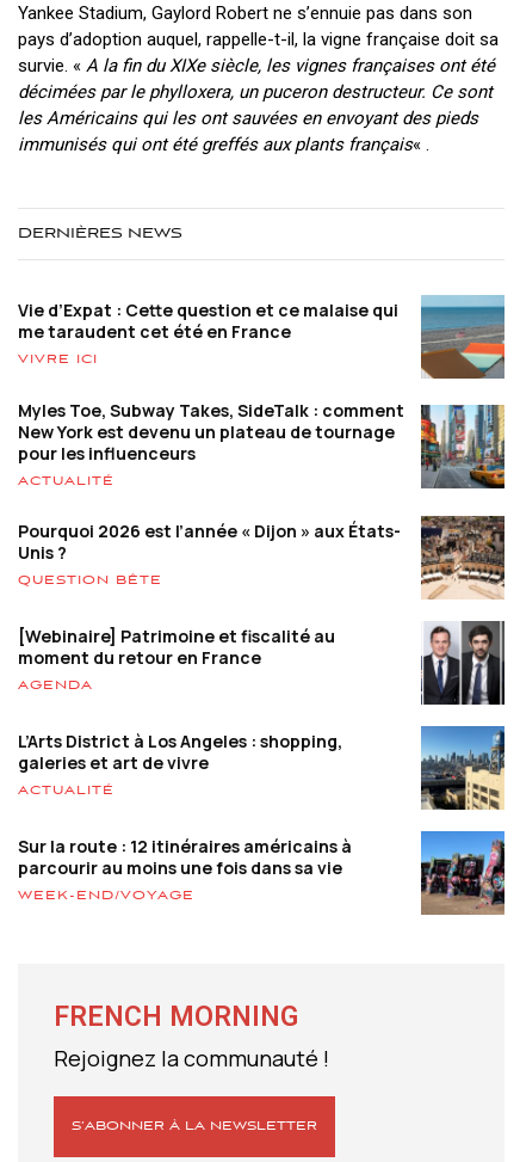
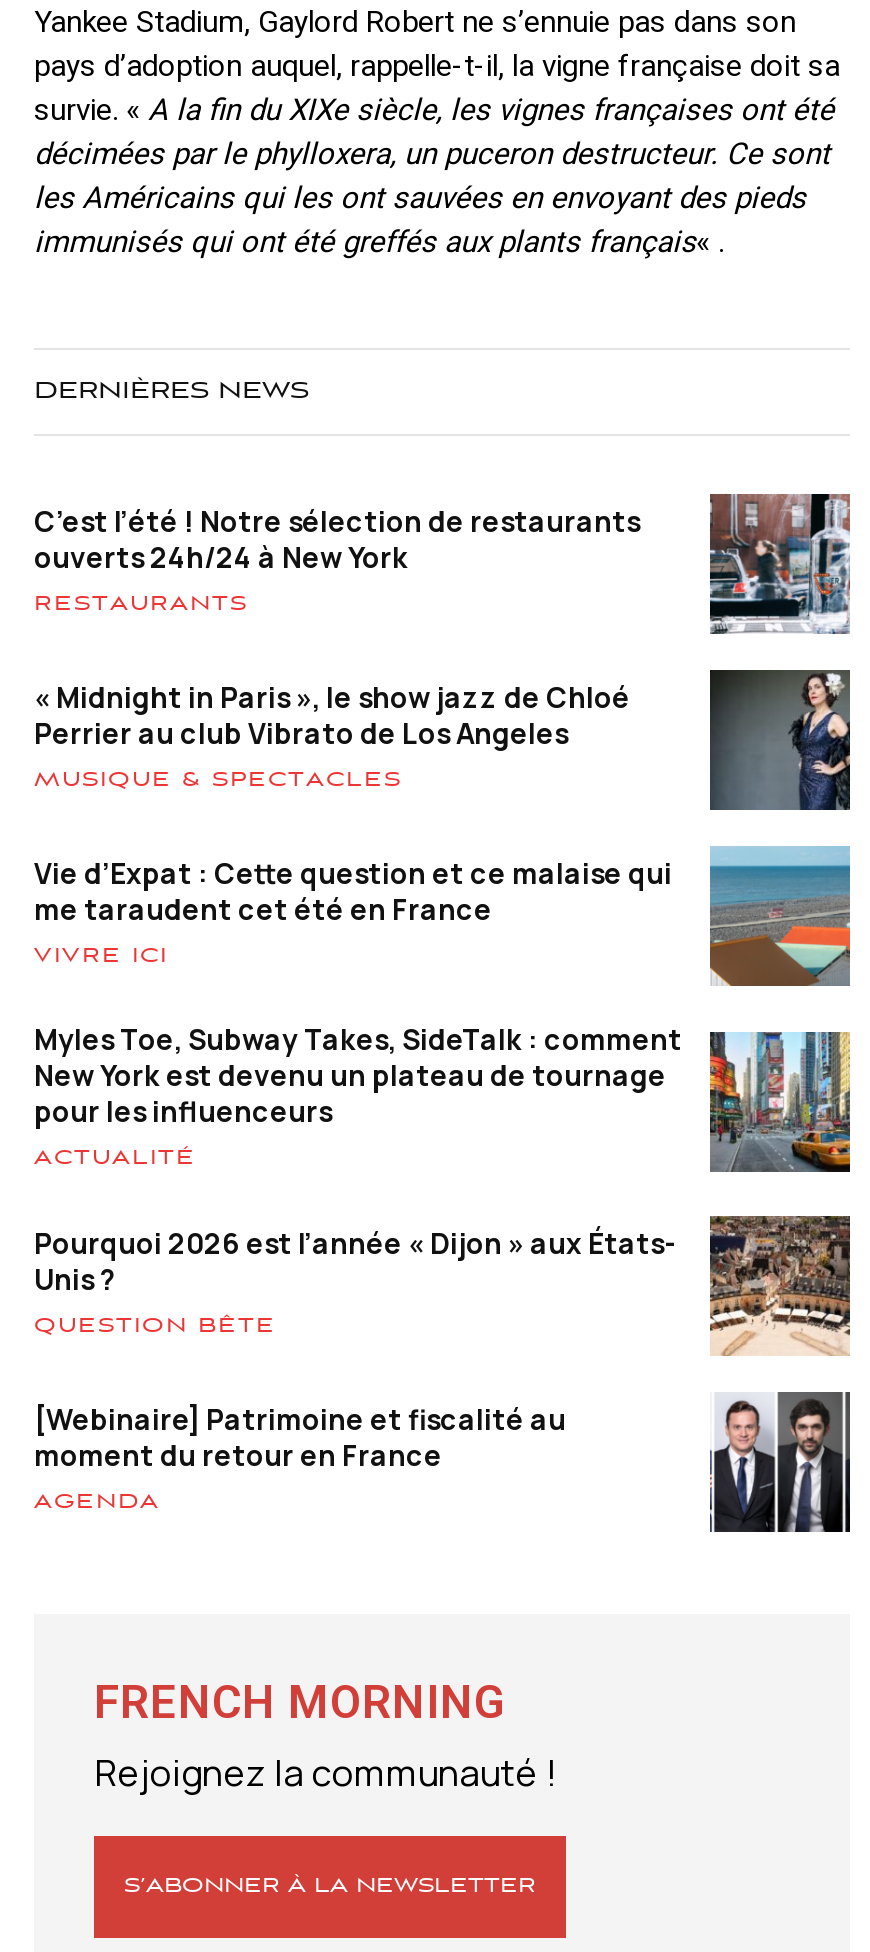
none -> [34,492,852,791] [image] | C’est l’été ! Notre sélection de restaurants | ouverts 24h/24 à New York | RESTAURANTS | « Midnight in Paris », le show jazz de Chloé | Perrier au club Vibrato de Los Angeles | MUSIQUE & SPECTACLES
none -> [708,668,852,812] [image]
moved [18,299,507,693] -> [34,853,854,1513]: [image] | Vie d’Expat : Cette question et ce malaise qui | me taraudent cet été en France | ... | moment du retour en France | AGENDA
[18,730,352,903] L’Arts District à Los Angeles : shopping, | galeries et art de vivre | ACTUALITÉ | Sur la route : 12 itinéraires américains à | parcourir au moins une fois dans sa vie | WEEK-END/VOYAGE -> none
[420,725,506,811] [image] -> none
[420,830,506,916] [image] -> none

